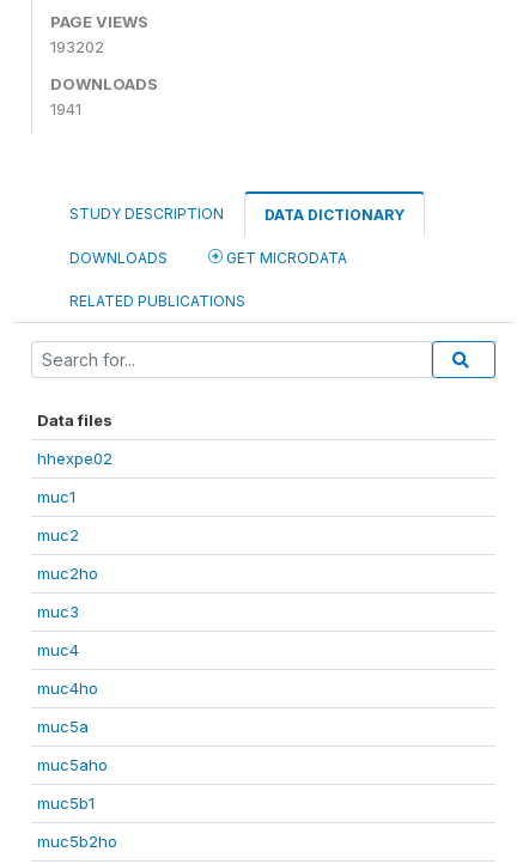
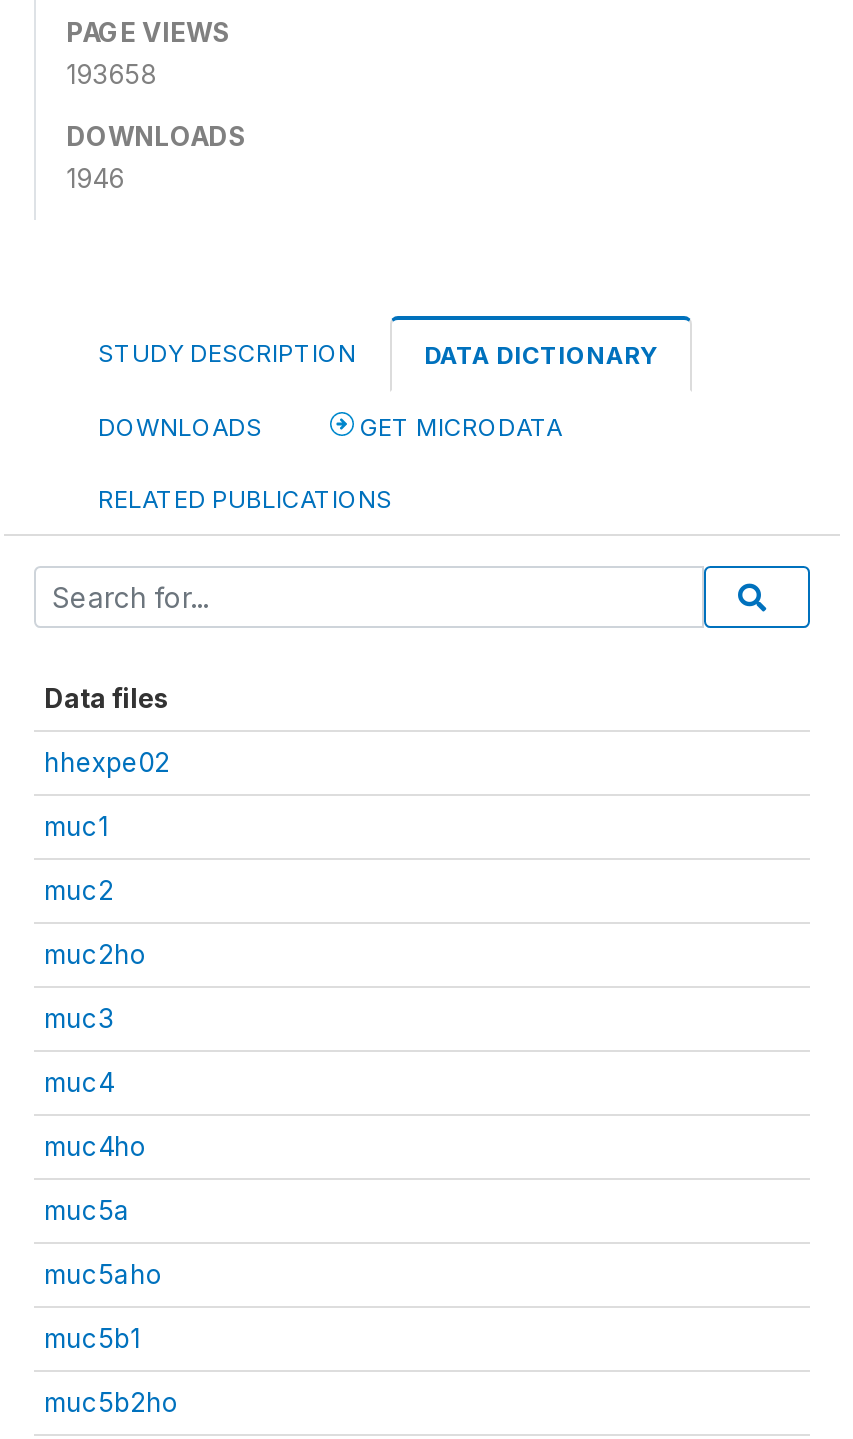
[50,37,104,56] 193202 -> [66,58,156,90] 193658
[50,99,81,118] 1941 -> [66,162,124,194] 1946

